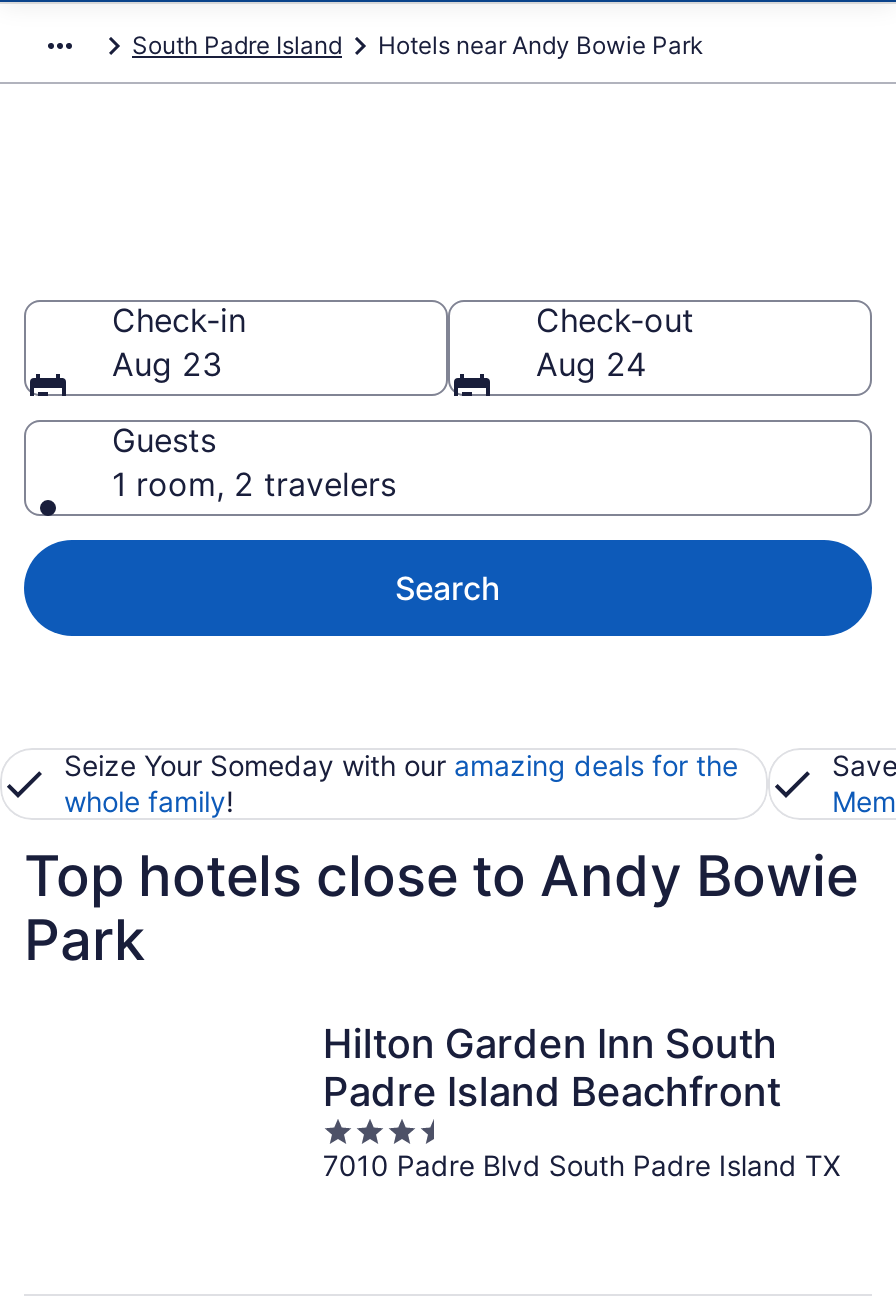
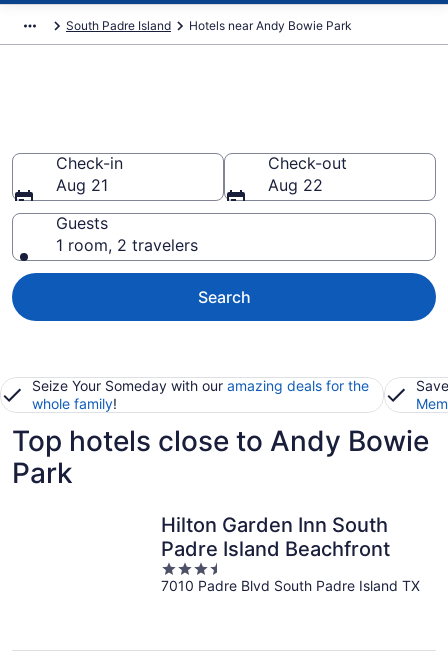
[112,344,222,384] Aug 23 -> [56,175,108,195] Aug 21
[536,344,646,384] Aug 24 -> [268,175,323,195] Aug 22

